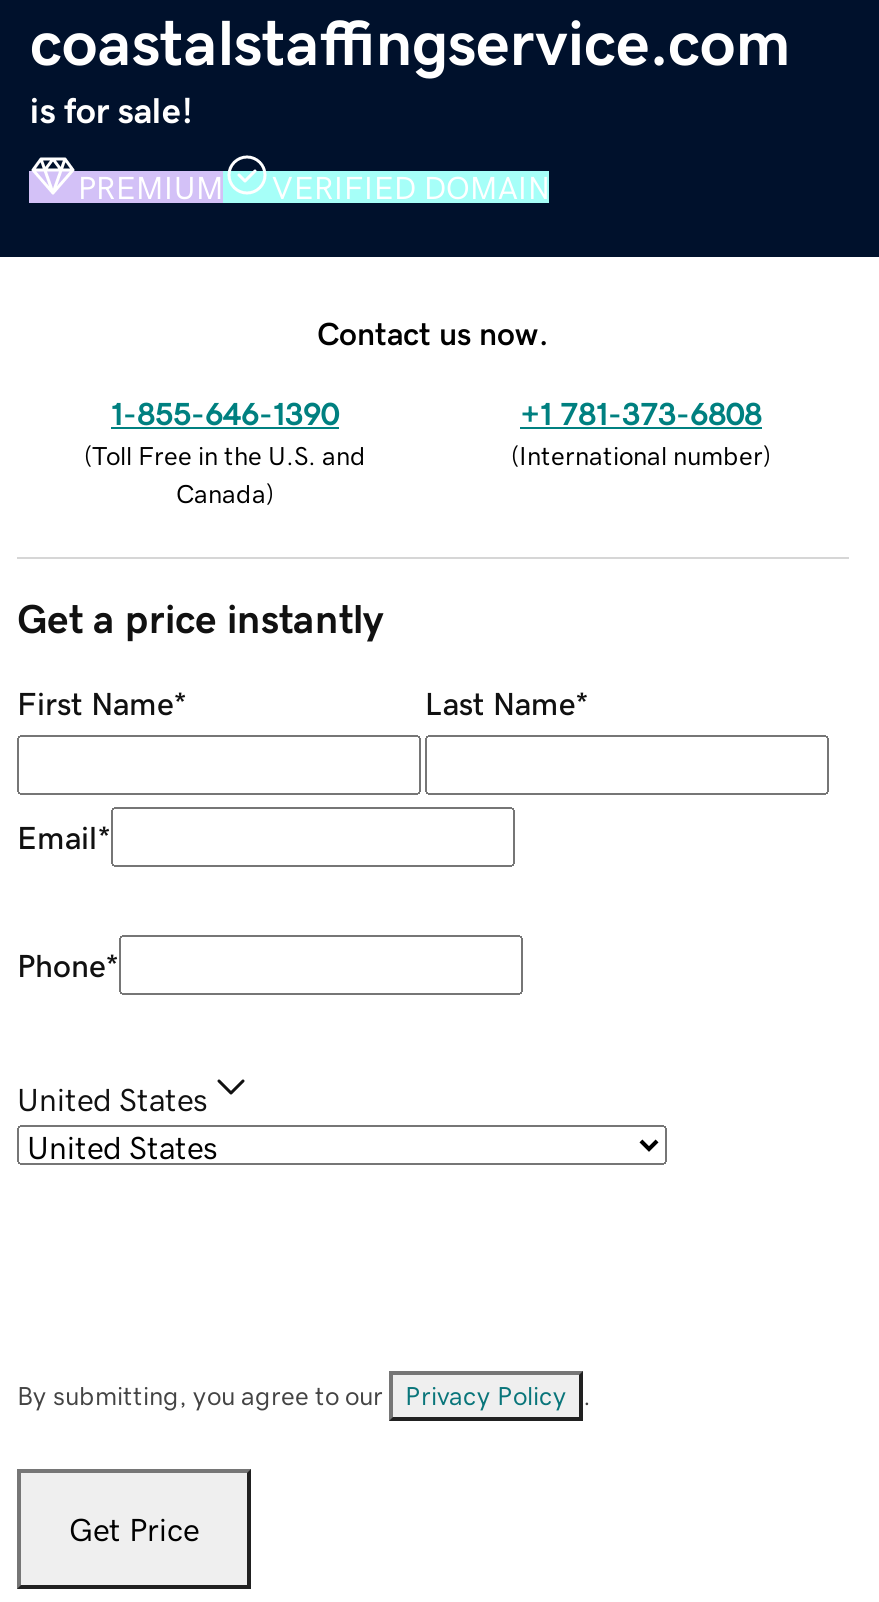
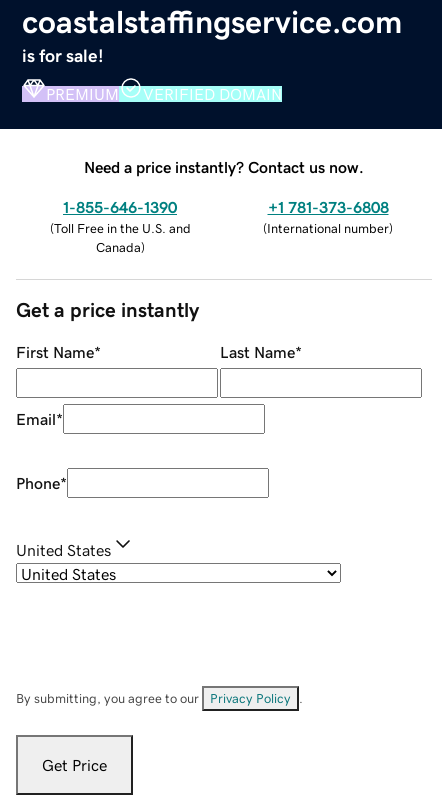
[317,316,549,348] Contact us now. -> [84,159,364,175] Need a price instantly? Contact us now.

